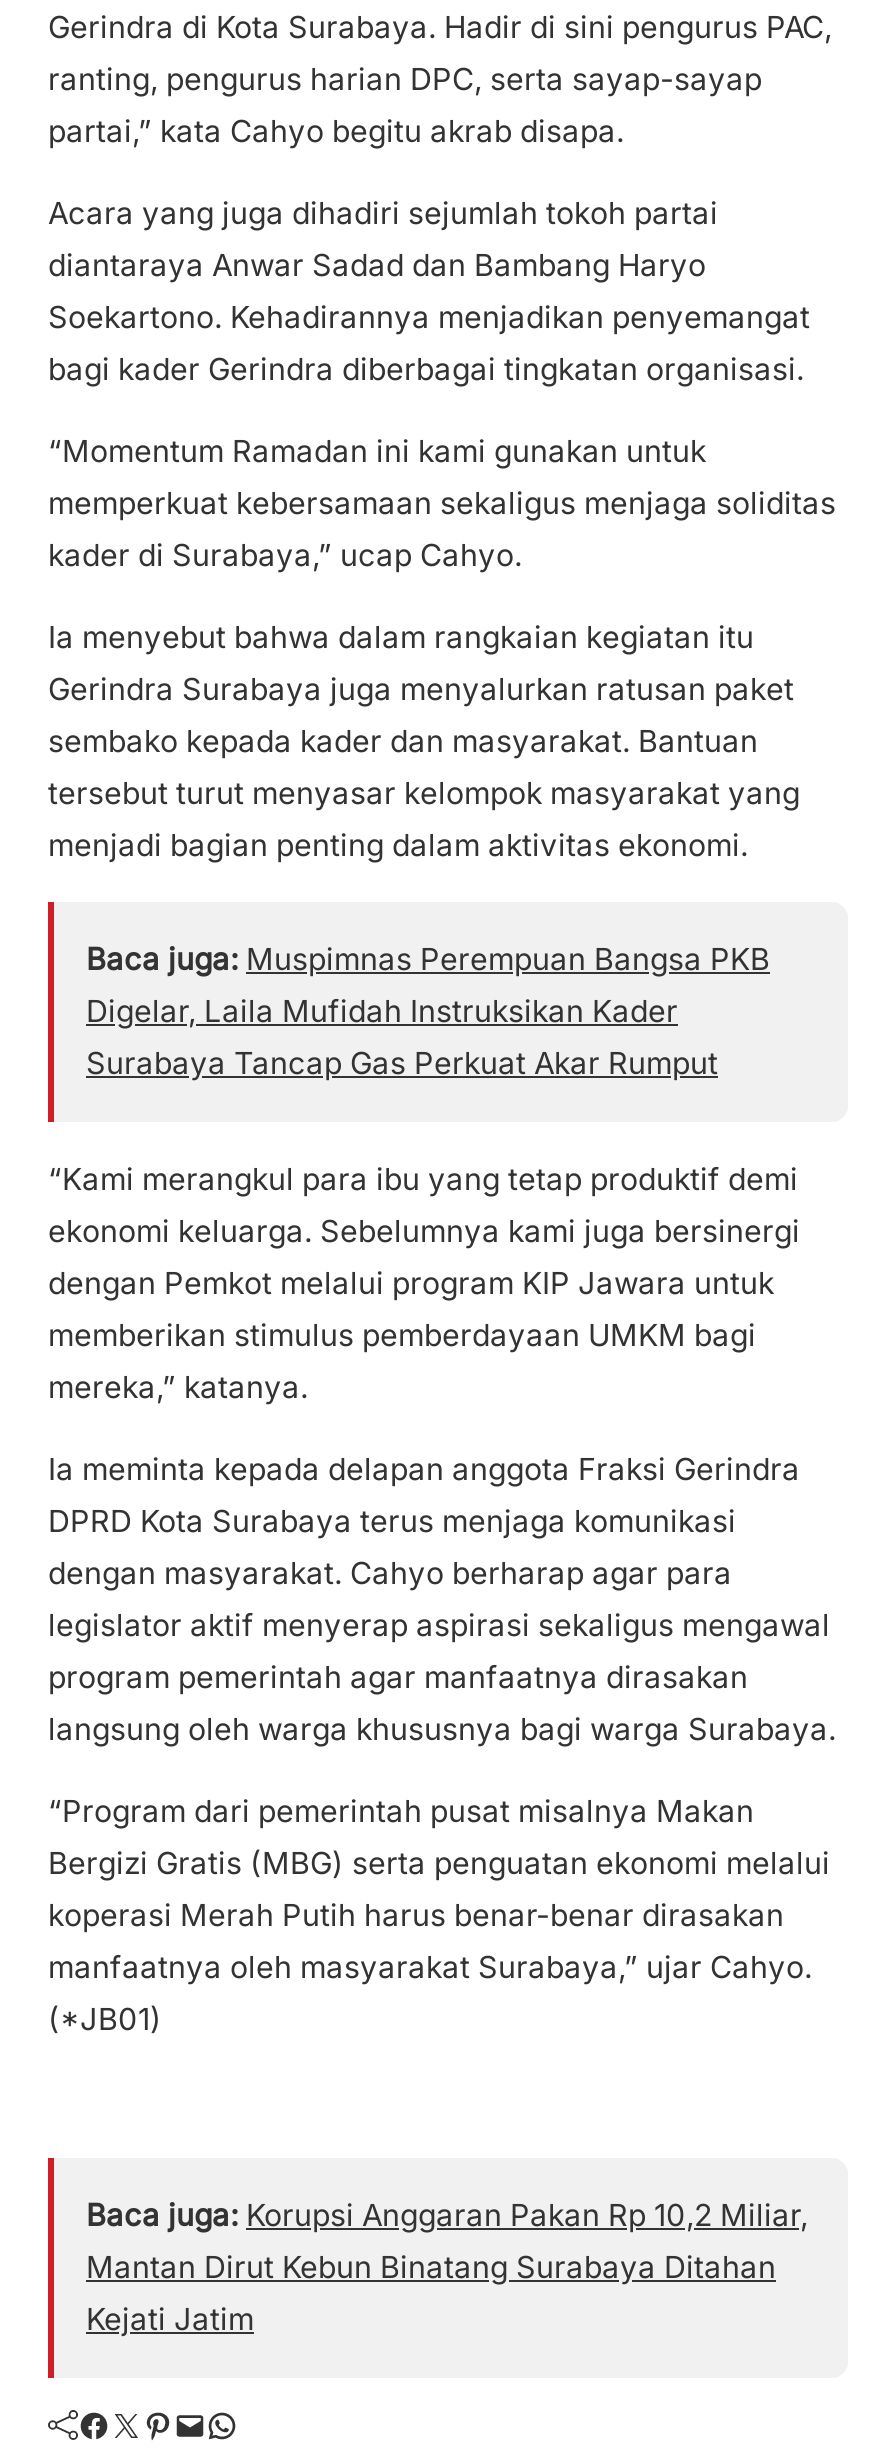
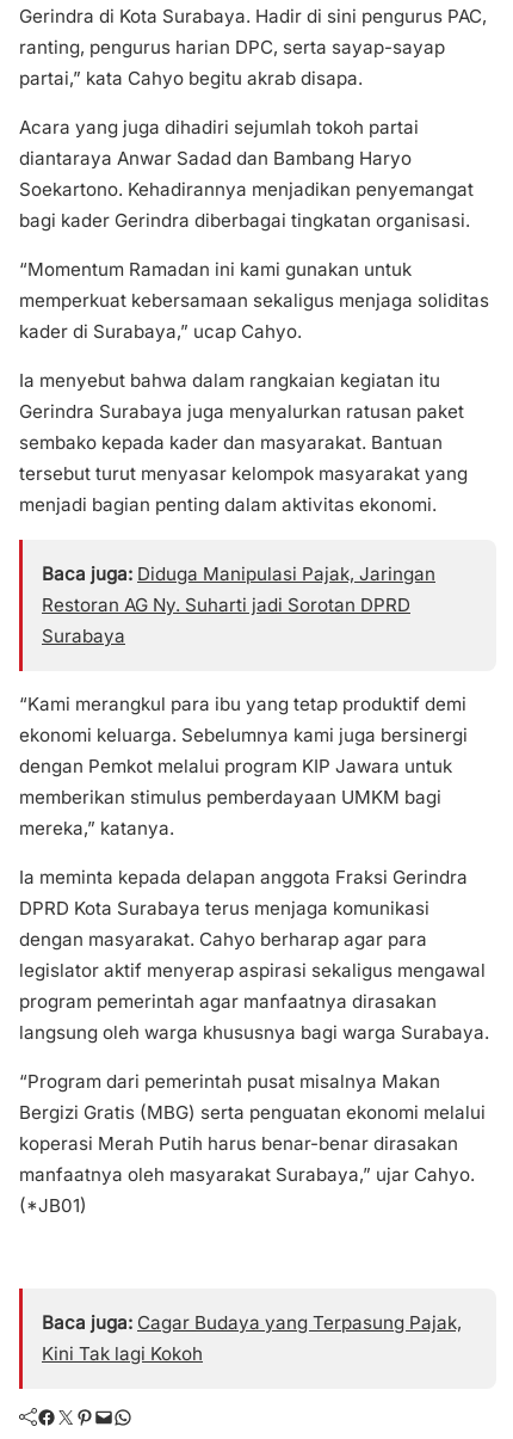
[86,941,770,1083] Baca juga: Muspimnas Perempuan Bangsa PKB | Digelar, Laila Mufidah Instruksikan Kader | Surabaya Tancap Gas Perkuat Akar Rumput -> [42,562,435,647] Baca juga: Diduga Manipulasi Pajak, Jaringan | Restoran AG Ny. Suharti jadi Sorotan DPRD | Surabaya
[86,2197,808,2339] Baca juga: Korupsi Anggaran Pakan Rp 10,2 Miliar, | Mantan Dirut Kebun Binatang Surabaya Ditahan | Kejati Jatim -> [42,1312,462,1365] Baca juga: Cagar Budaya yang Terpasung Pajak, | Kini Tak lagi Kokoh

